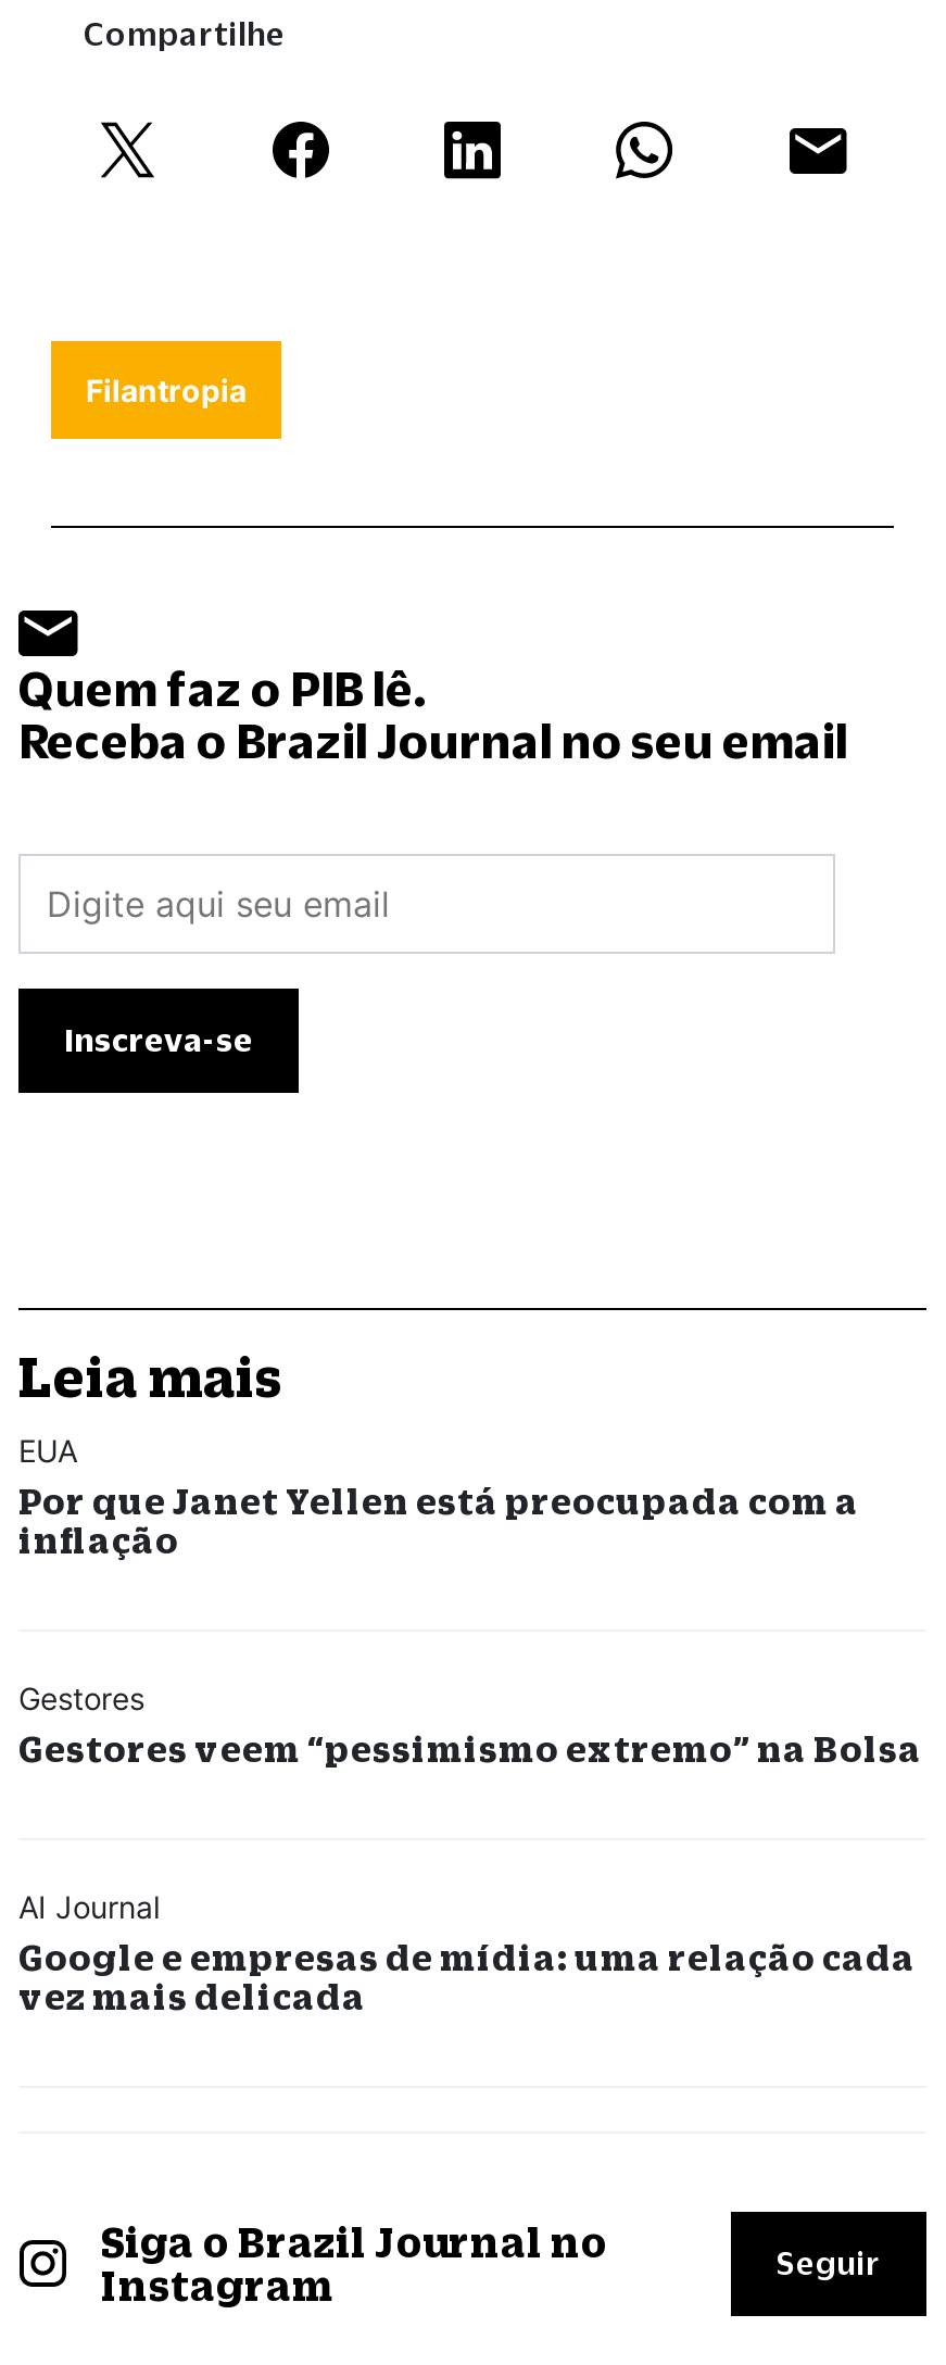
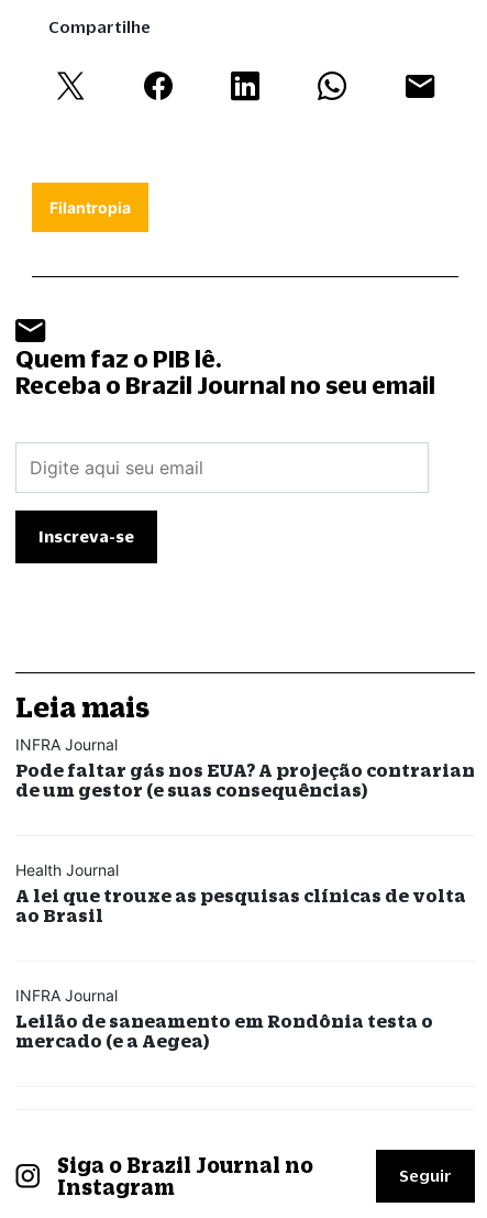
[18,1432,859,1561] EUA | Por que Janet Yellen está preocupada com a | inflação -> [15,735,475,800] INFRA Journal | Pode faltar gás nos EUA? A projeção contrarian | de um gestor (e suas consequências)
[18,1680,922,1769] Gestores | Gestores veem “pessimismo extremo” na Bolsa -> [15,861,466,926] Health Journal | A lei que trouxe as pesquisas clínicas de volta | ao Brasil
[18,1889,916,2017] AI Journal | Google e empresas de mídia: uma relação cada | vez mais delicada -> [15,986,433,1051] INFRA Journal | Leilão de saneamento em Rondônia testa o | mercado (e a Aegea)

